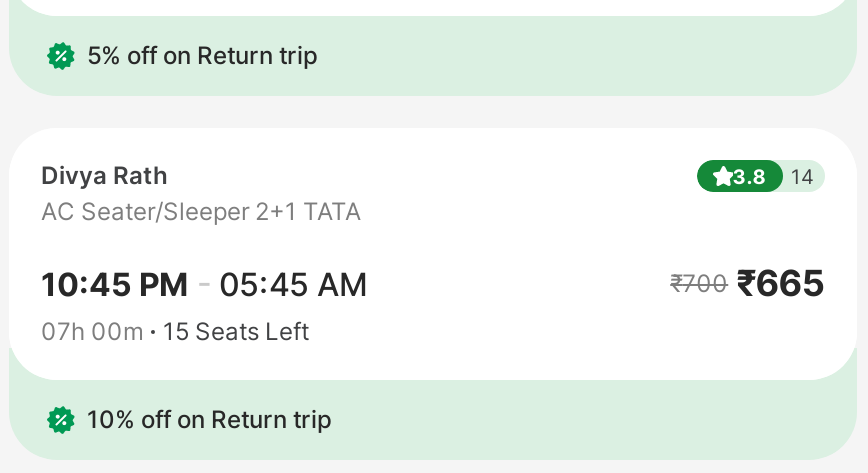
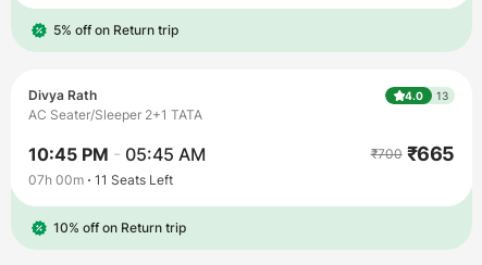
[733,164,767,188] 3.8 -> [405,89,423,102] 4.0
[791,164,813,188] 14 -> [436,89,448,102] 13
[41,316,309,346] 07h 00m 15 Seats Left -> [28,172,173,188] 07h 00m 11 Seats Left

